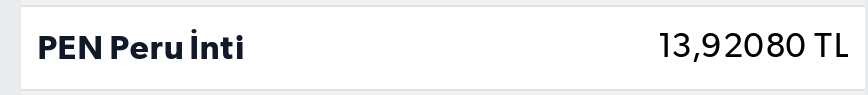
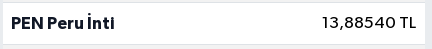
[657,32,847,66] 13,92080 TL -> [322,15,416,32] 13,88540 TL

